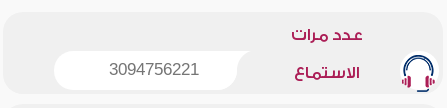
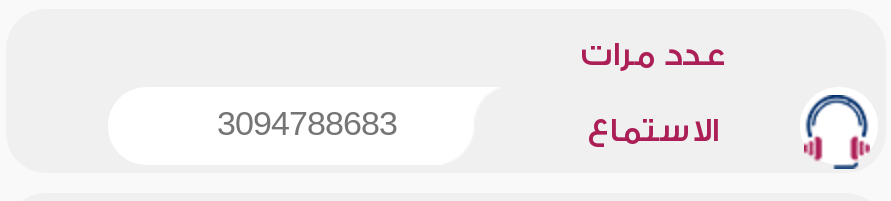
[108,61,198,79] 3094756221 -> [217,108,397,144] 3094788683

